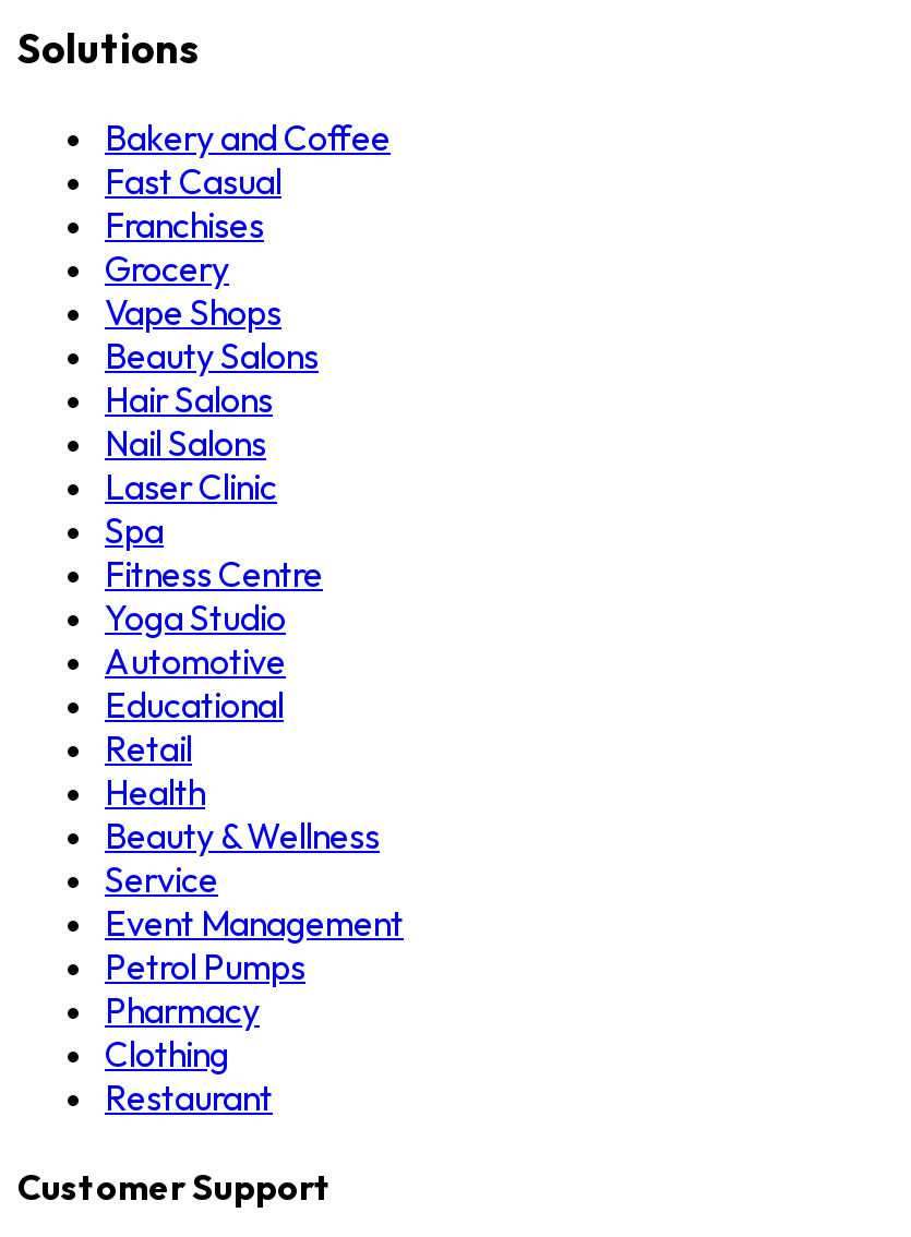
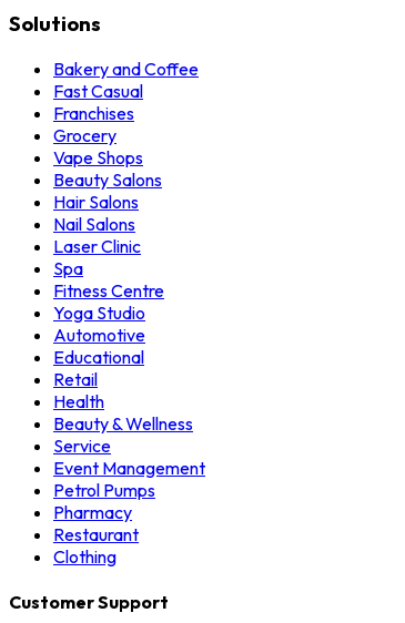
moved [105,1032,229,1076] -> [53,546,117,568]: Clothing
moved [105,1076,273,1120] -> [53,523,139,546]: Restaurant

